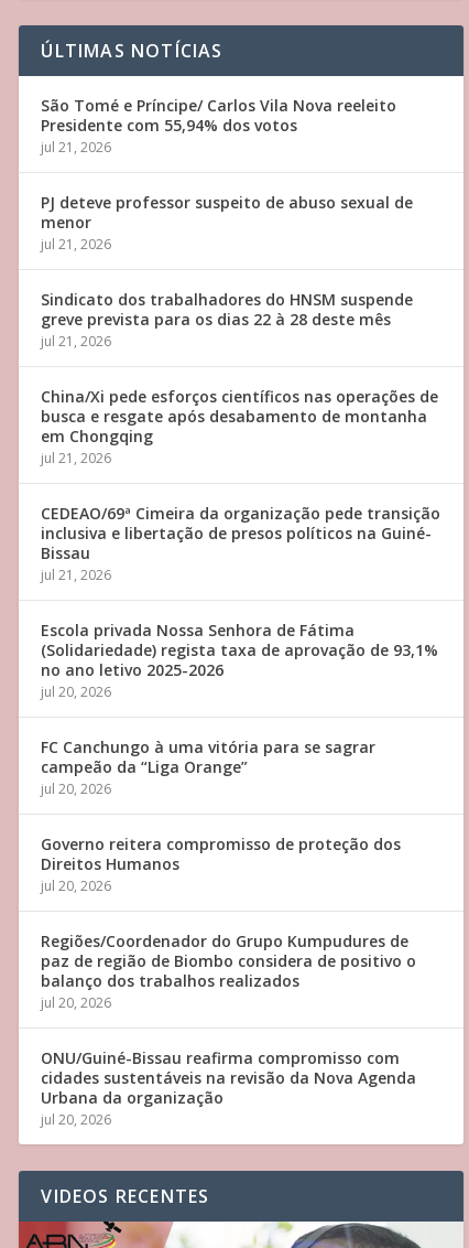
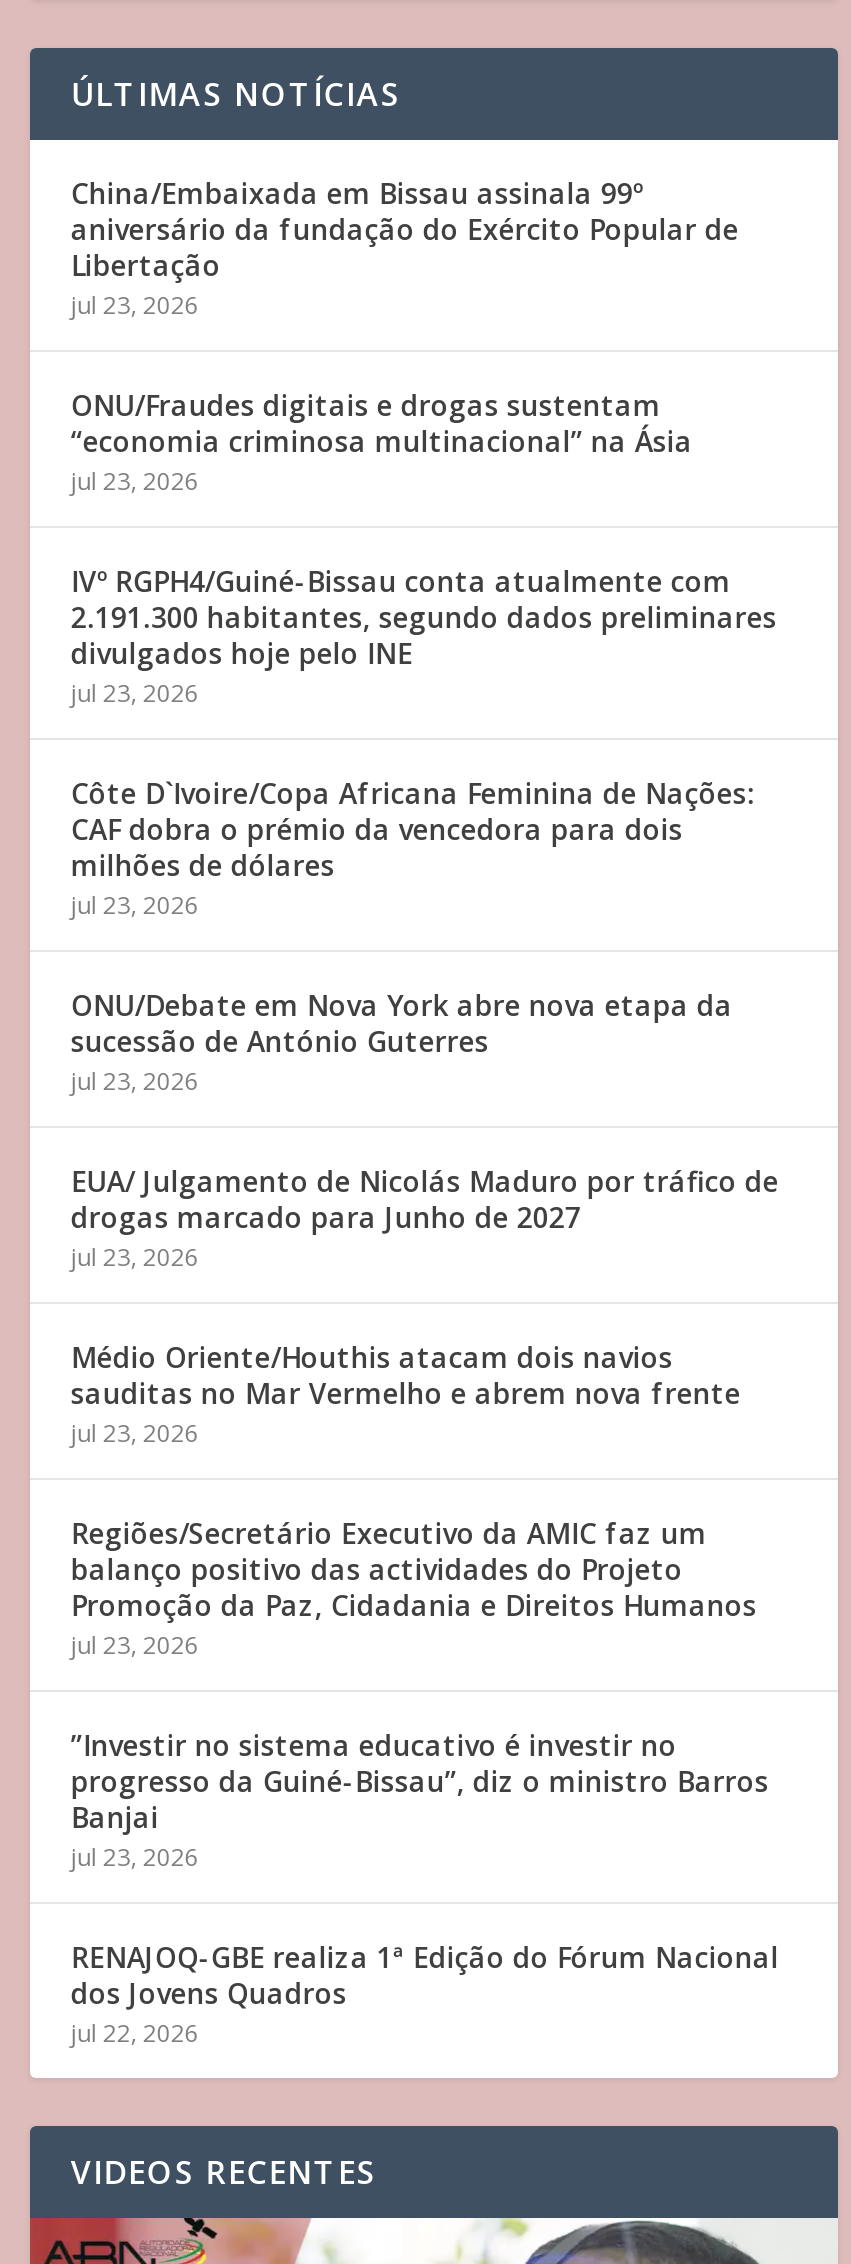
[41,95,397,157] São Tomé e Príncipe/ Carlos Vila Nova reeleito | Presidente com 55,94% dos votos | jul 21, 2026 -> [71,173,739,321] China/Embaixada em Bissau assinala 99º | aniversário da fundação do Exército Popular de | Libertação | jul 23, 2026
[41,192,413,254] PJ deteve professor suspeito de abuso sexual de | menor | jul 21, 2026 -> [71,385,693,497] ONU/Fraudes digitais e drogas sustentam | “economia criminosa multinacional” na Ásia | jul 23, 2026
[41,289,413,351] Sindicato dos trabalhadores do HNSM suspende | greve prevista para os dias 22 à 28 deste mês | jul 21, 2026 -> [71,561,777,709] IVº RGPH4/Guiné-Bissau conta atualmente com | 2.191.300 habitantes, segundo dados preliminares | divulgados hoje pelo INE | jul 23, 2026
[41,386,439,468] China/Xi pede esforços científicos nas operações de | busca e resgate após desabamento de montanha | em Chongqing | jul 21, 2026 -> [71,773,755,921] Côte D`Ivoire/Copa Africana Feminina de Nações: | CAF dobra o prémio da vencedora para dois | milhões de dólares | jul 23, 2026
[41,503,441,585] CEDEAO/69ª Cimeira da organização pede transição | inclusiva e libertação de presos políticos na Guiné- | Bissau | jul 21, 2026 -> [71,985,733,1097] ONU/Debate em Nova York abre nova etapa da | sucessão de António Guterres | jul 23, 2026
[41,620,439,702] Escola privada Nossa Senhora de Fátima | (Solidariedade) regista taxa de aprovação de 93,1% | no ano letivo 2025-2026 | jul 20, 2026 -> [71,1161,779,1273] EUA/ Julgamento de Nicolás Maduro por tráfico de | drogas marcado para Junho de 2027 | jul 23, 2026
[41,737,376,799] FC Canchungo à uma vitória para se sagrar | campeão da “Liga Orange” | jul 20, 2026 -> [71,1337,741,1449] Médio Oriente/Houthis atacam dois navios | sauditas no Mar Vermelho e abrem nova frente | jul 23, 2026
[41,834,401,896] Governo reitera compromisso de proteção dos | Direitos Humanos | jul 20, 2026 -> [71,1513,757,1661] Regiões/Secretário Executivo da AMIC faz um | balanço positivo das actividades do Projeto | Promoção da Paz, Cidadania e Direitos Humanos | jul 23, 2026
[41,931,417,1013] Regiões/Coordenador do Grupo Kumpudures de | paz de região de Biombo considera de positivo o | balanço dos trabalhos realizados | jul 20, 2026 -> [71,1725,769,1873] ”Investir no sistema educativo é investir no | progresso da Guiné-Bissau”, diz o ministro Barros | Banjai | jul 23, 2026
[41,1048,417,1129] ONU/Guiné-Bissau reafirma compromisso com | cidades sustentáveis na revisão da Nova Agenda | Urbana da organização | jul 20, 2026 -> [71,1937,779,2049] RENAJOQ-GBE realiza 1ª Edição do Fórum Nacional | dos Jovens Quadros | jul 22, 2026

